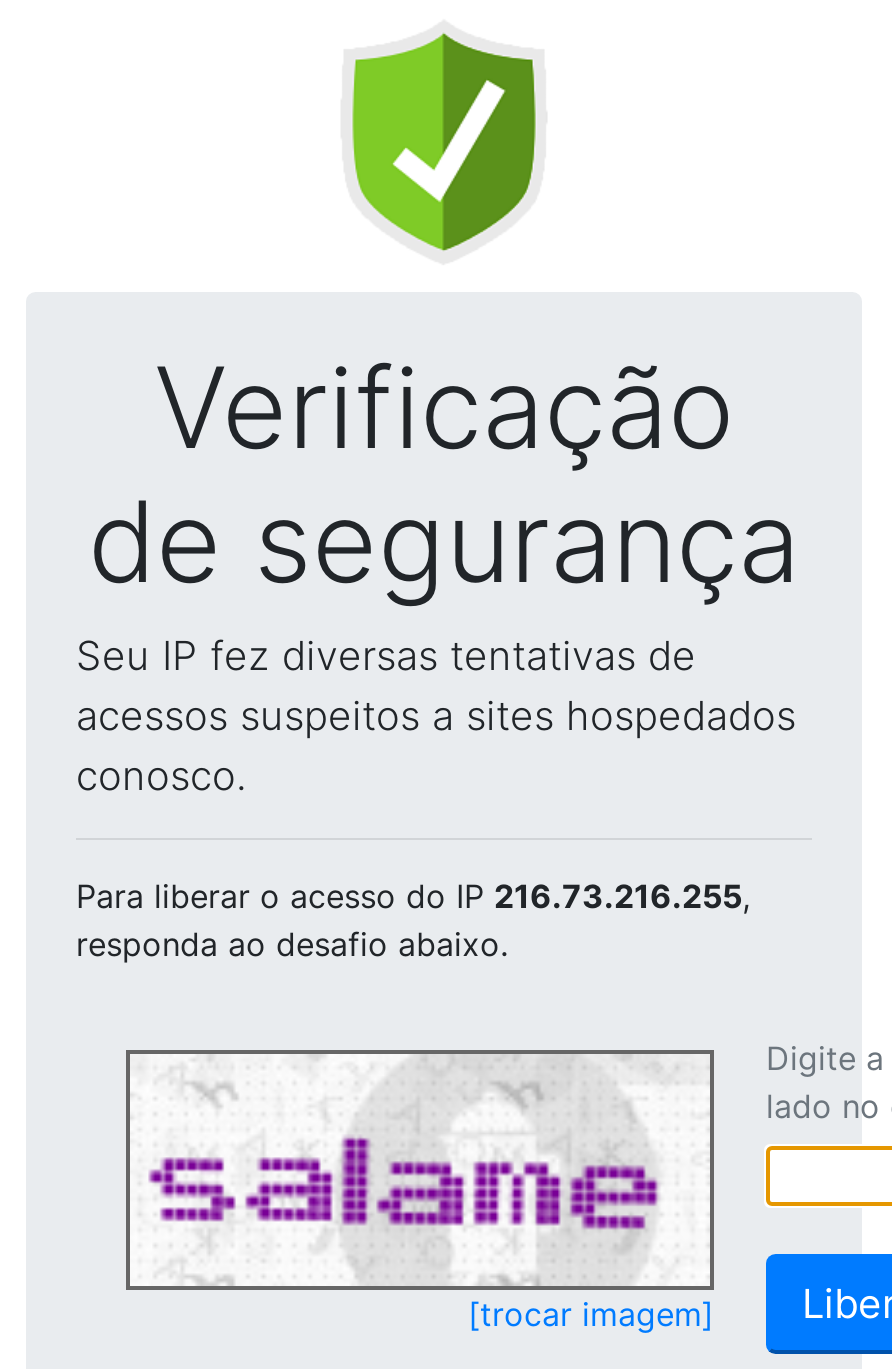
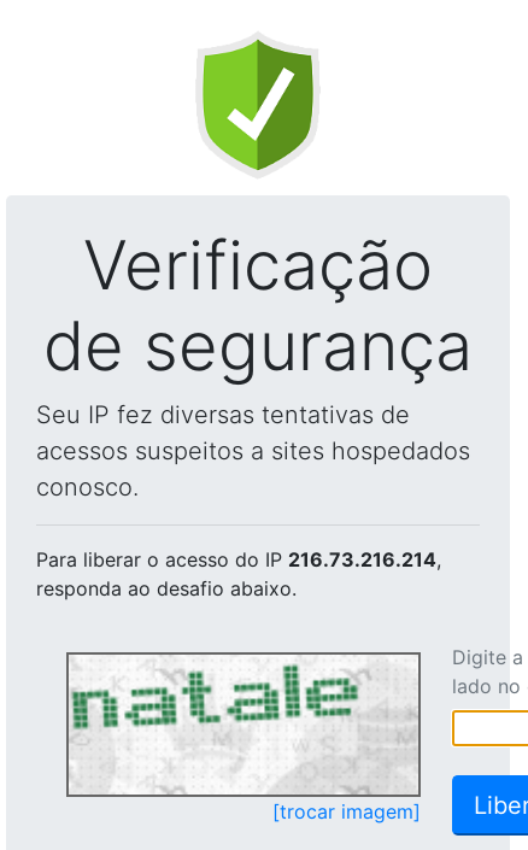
[76,876,750,916] Para liberar o acesso do IP 216.73.216.255, -> [36,547,441,571] Para liberar o acesso do IP 216.73.216.214,
[132,1058,708,1284] [image] -> [71,656,416,792] [image]

